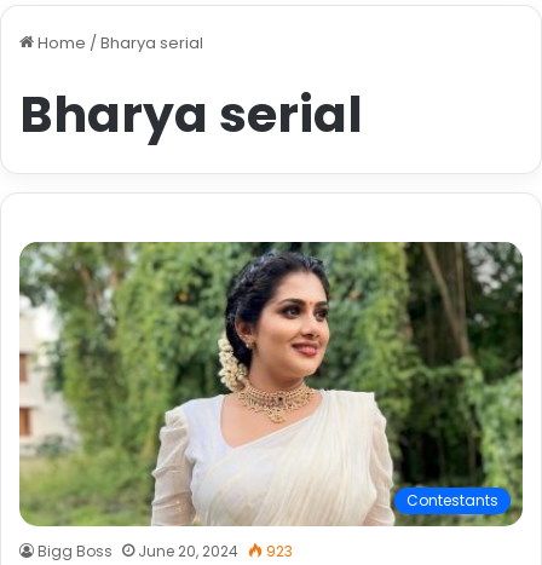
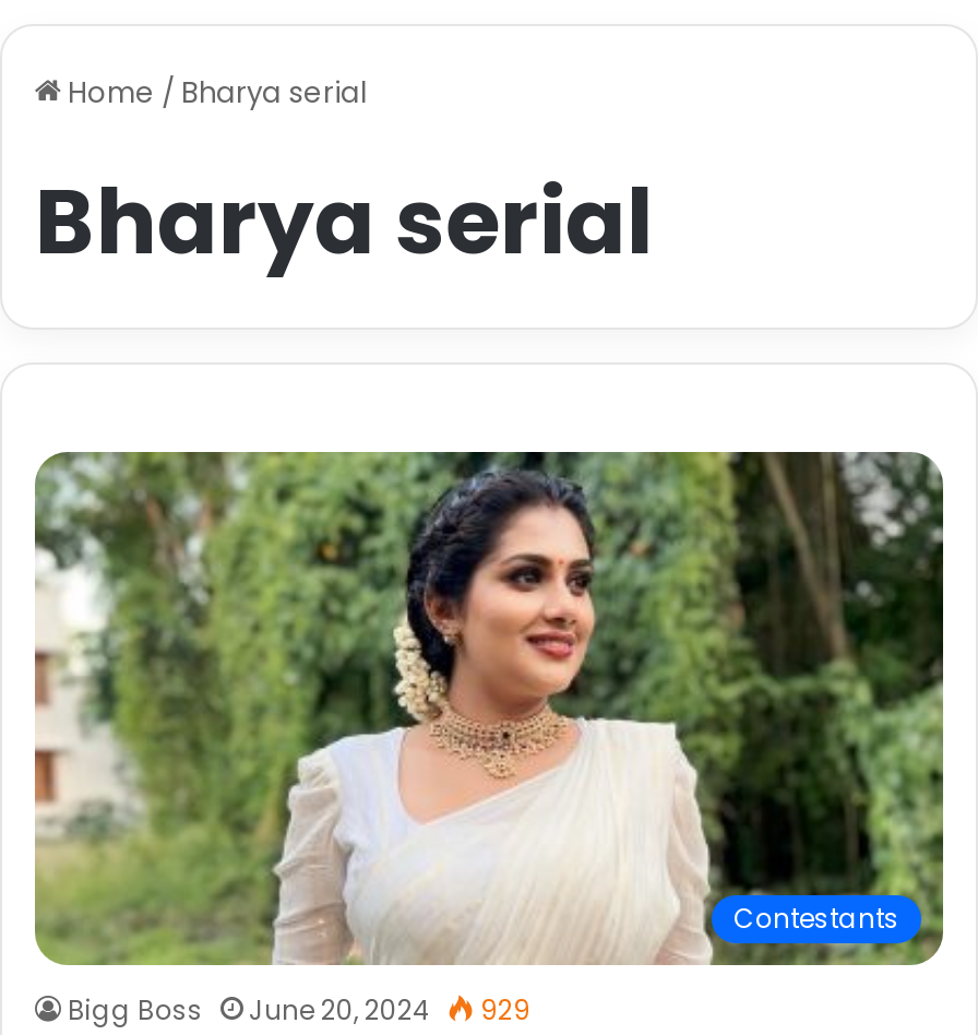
[38,541,293,561] Bigg Boss June 20, 2024 923 -> [68,991,530,1028] Bigg Boss June 20, 2024 929

